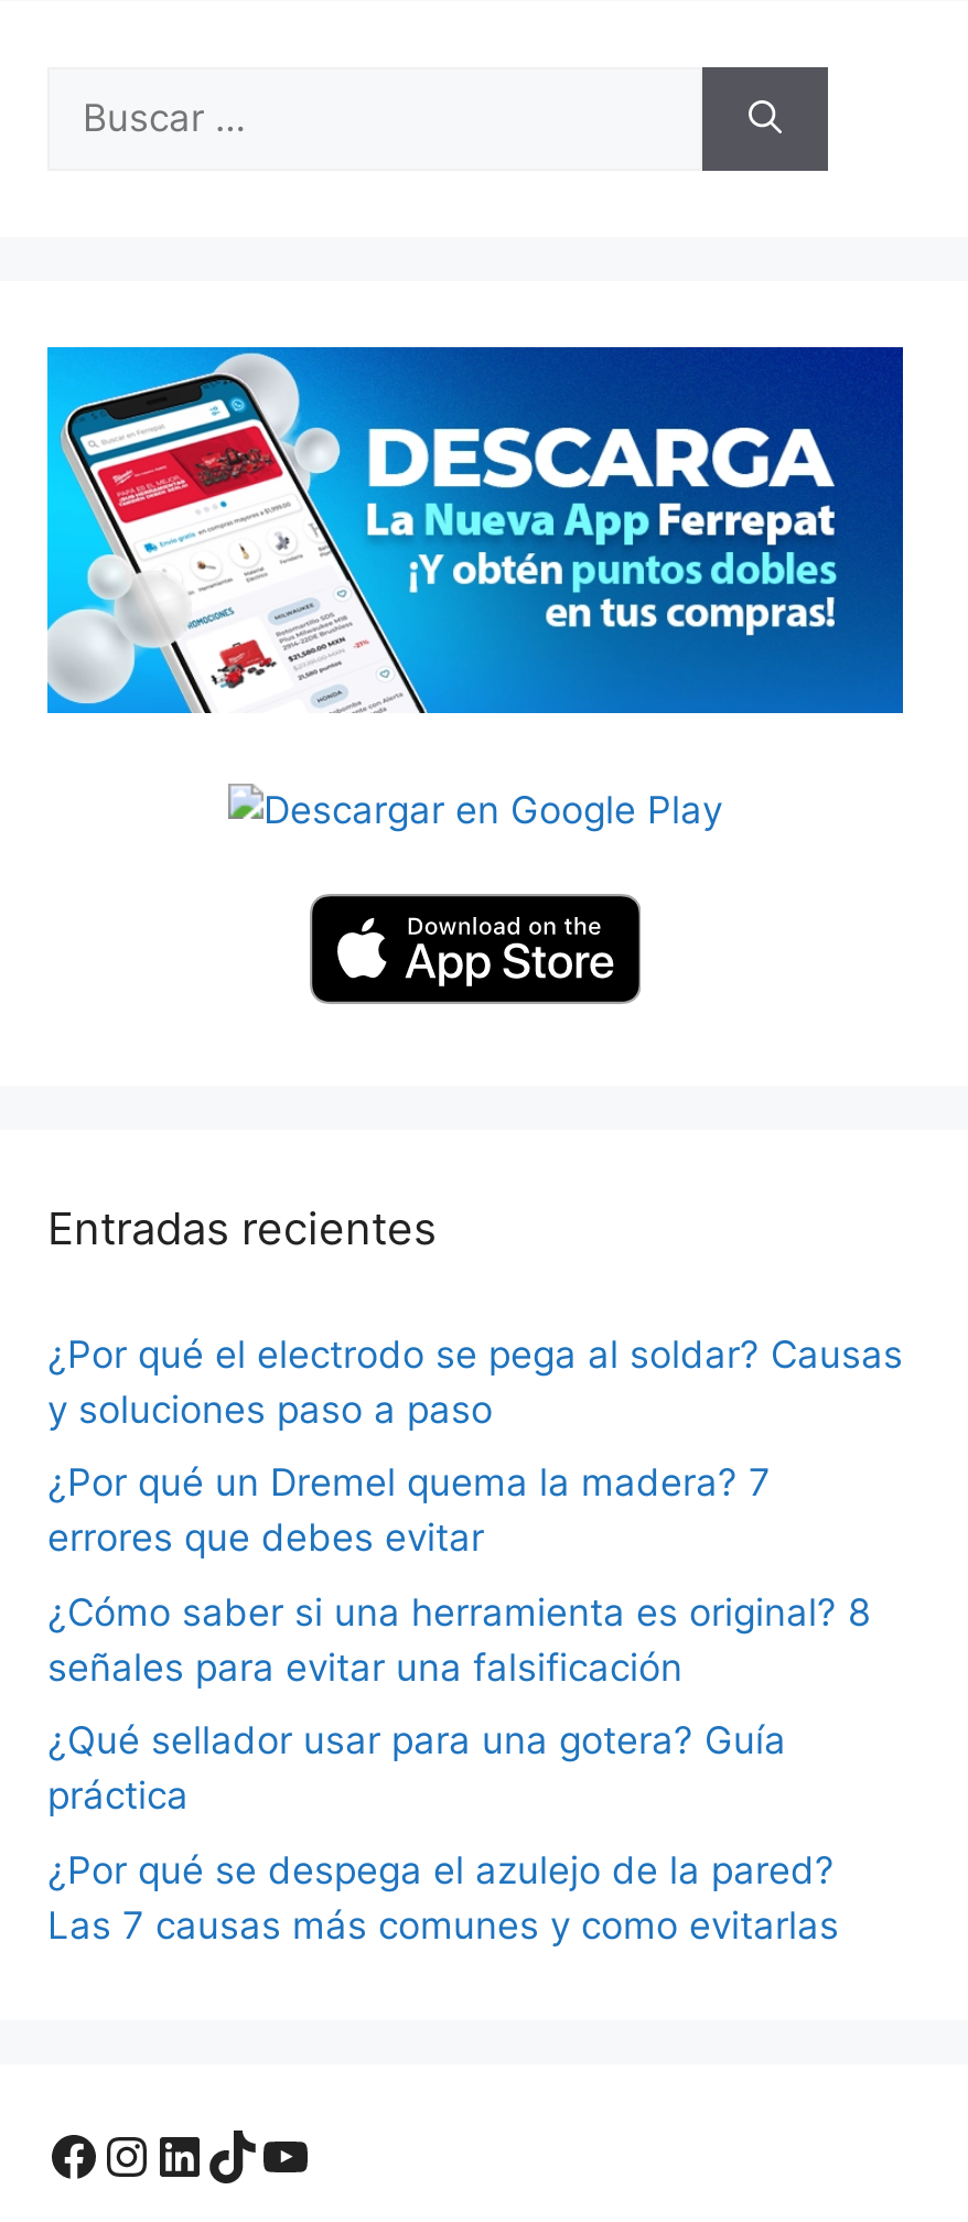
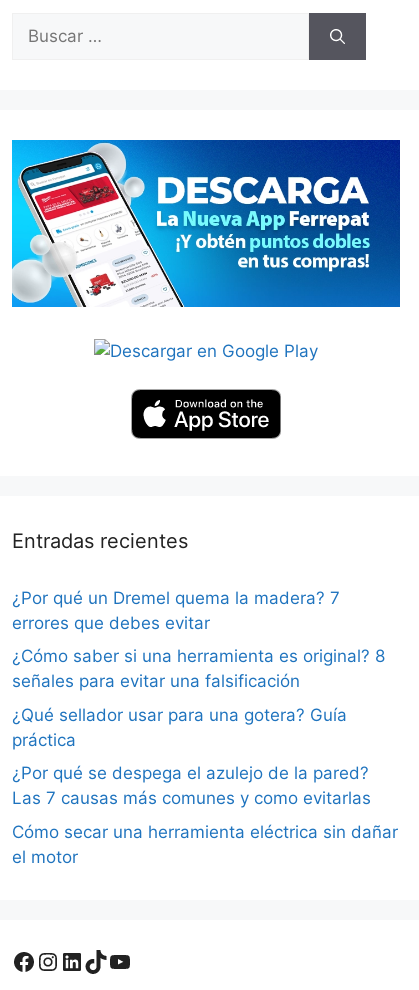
[47,1333,903,1432] ¿Por qué el electrodo se pega al soldar? Causas | y soluciones paso a paso -> none
moved [47,1461,870,1948] -> [12,587,385,808]: ¿Por qué un Dremel quema la madera? 7 | errores que debes evitar | ¿Cómo saber si una herramienta es original? 8 | señales para evitar una falsificación | ¿Qué sellador usar para una gotera? Guía | práctica | ¿Por qué se despega el azulejo de la pared? | Las 7 causas más comunes y como evitarlas
none -> [12,821,398,866] Cómo secar una herramienta eléctrica sin dañar | el motor

